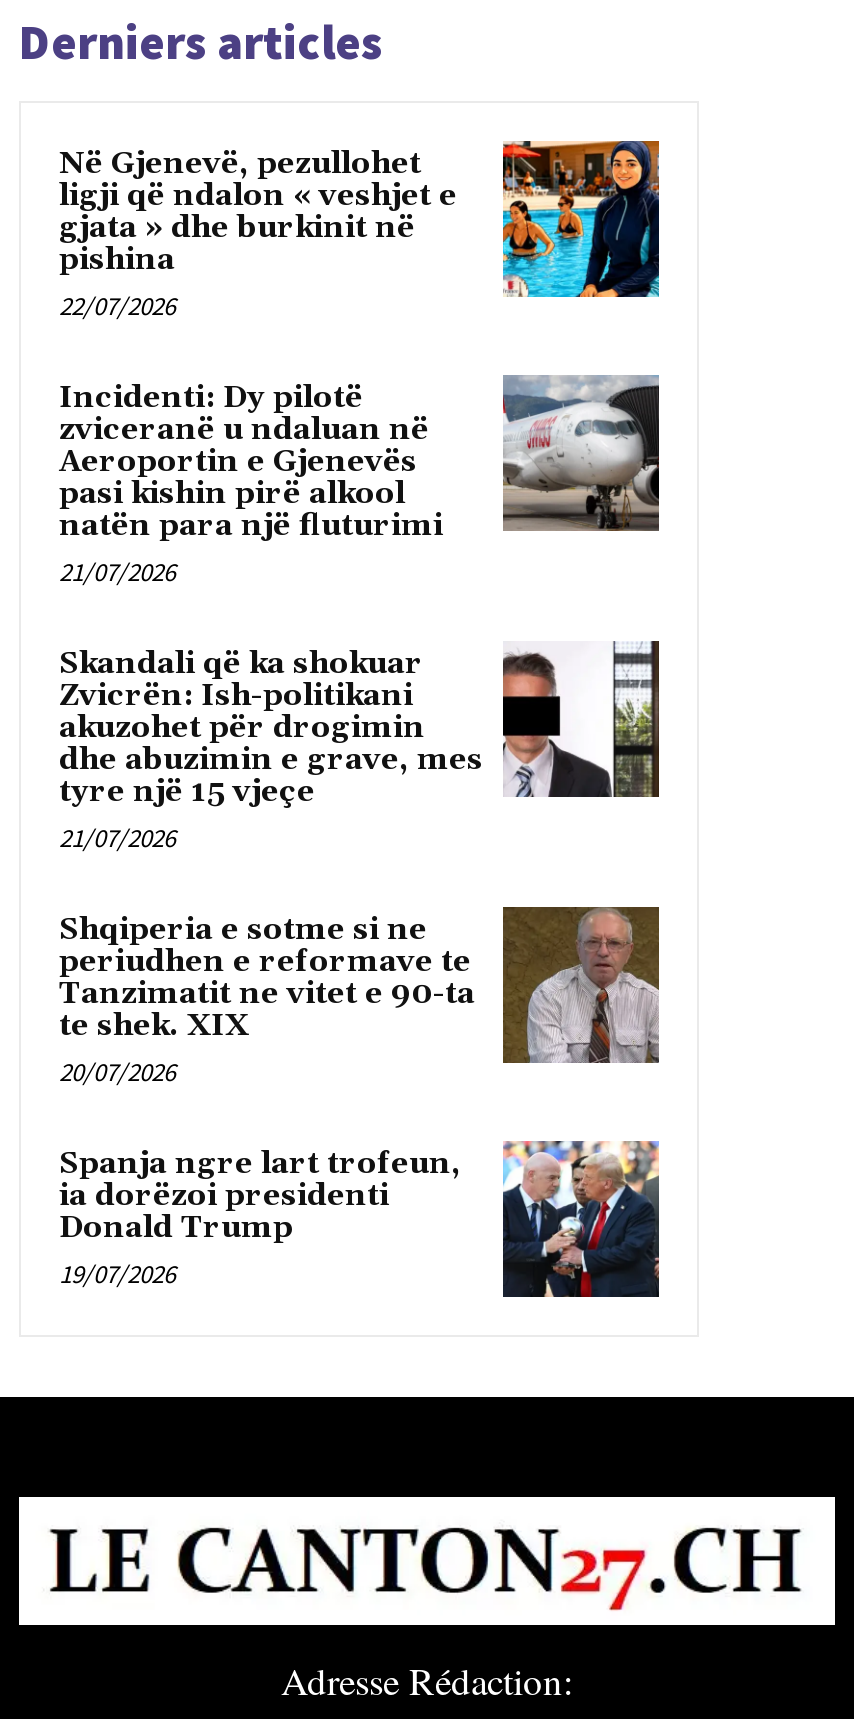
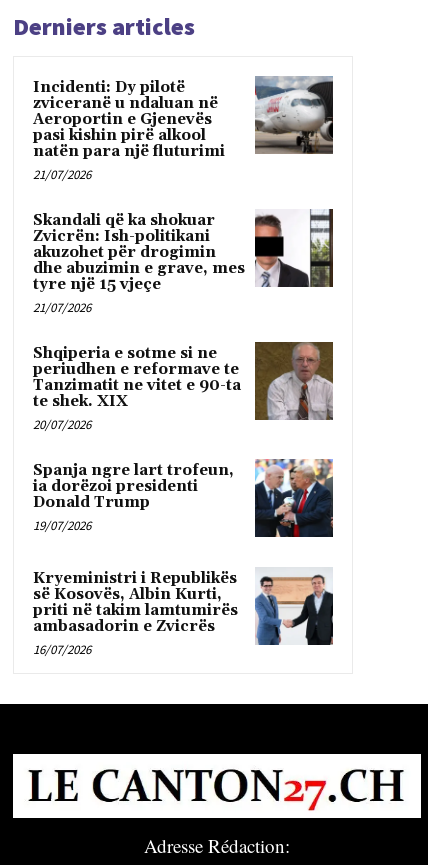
[59,140,661,324] [image] | Në Gjenevë, pezullohet | ligji që ndalon « veshjet e | gjata » dhe burkinit në | pishina | 22/07/2026 -> none
moved [59,372,661,1292] -> [33,74,334,534]: [image] | Incidenti: Dy pilotë | zviceranë u ndaluan në | ... | Donald Trump | 19/07/2026
none -> [33,568,333,658] [image] | Kryeministri i Republikës | së Kosovës, Albin Kurti, | priti në takim lamtumirës | ambasadorin e Zvicrës | 16/07/2026

